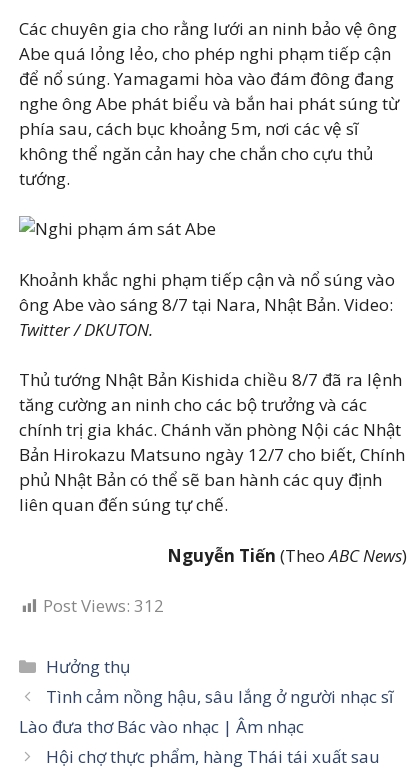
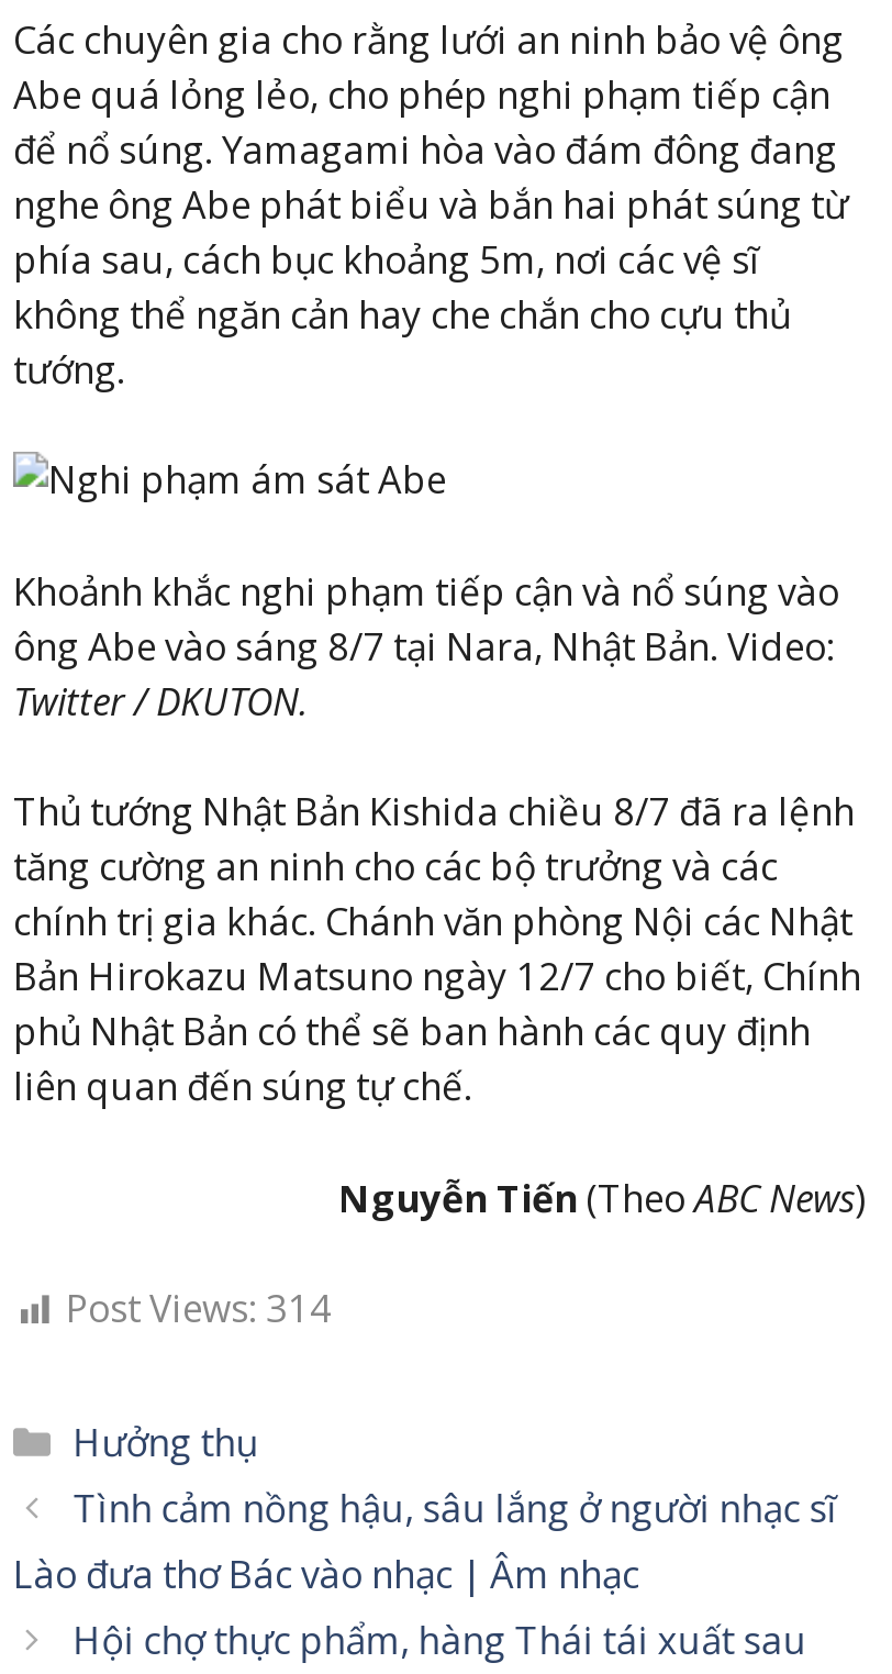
[43,594,164,617] Post Views: 312 -> [66,1283,332,1334] Post Views: 314

